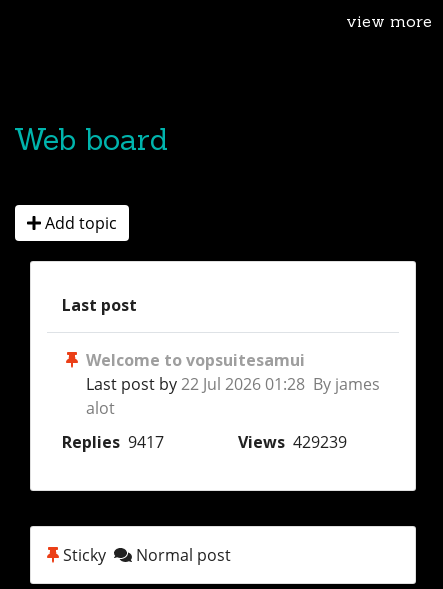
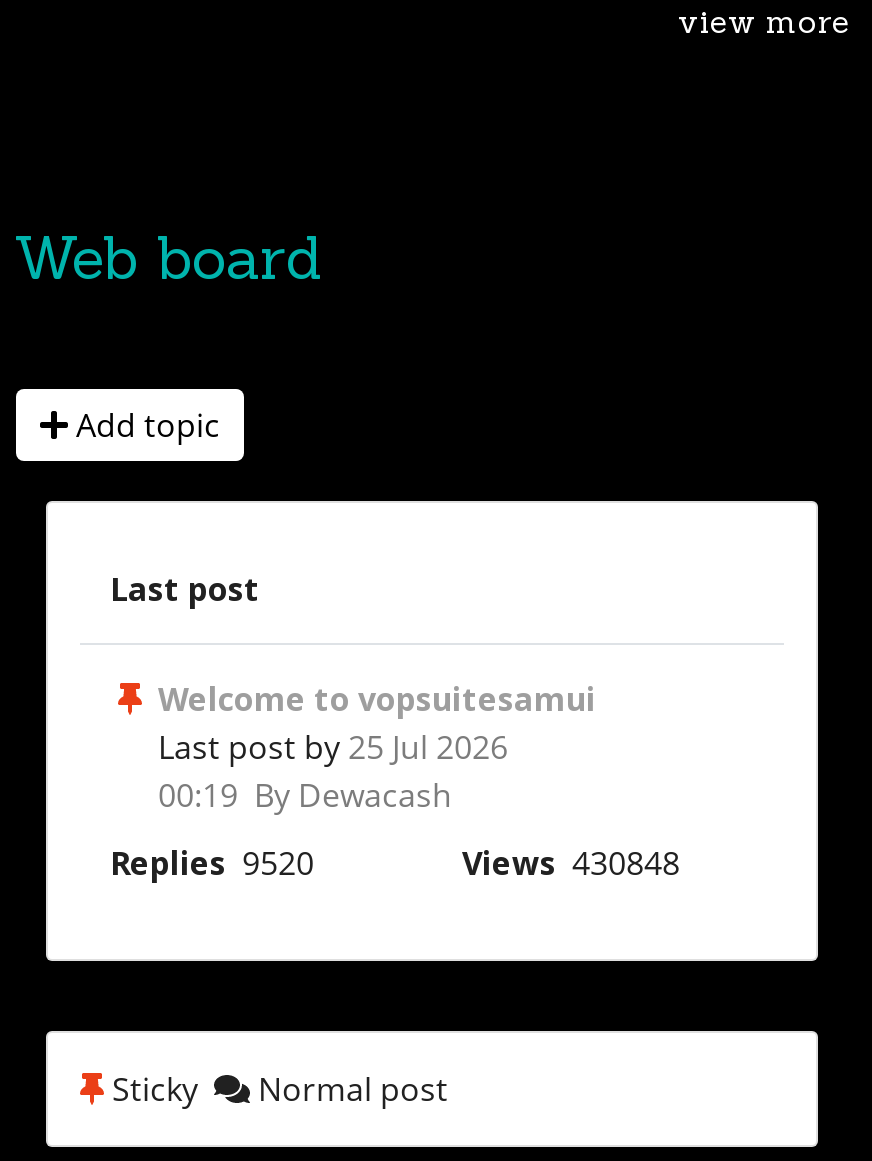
[86,373,380,419] Last post by 22 Jul 2026 01:28 By james | alot -> [158,726,508,818] Last post by 25 Jul 2026 | 00:19 By Dewacash
[62,431,347,453] Replies 9417 | Views 429239 -> [110,842,680,886] Replies 9520 | Views 430848

